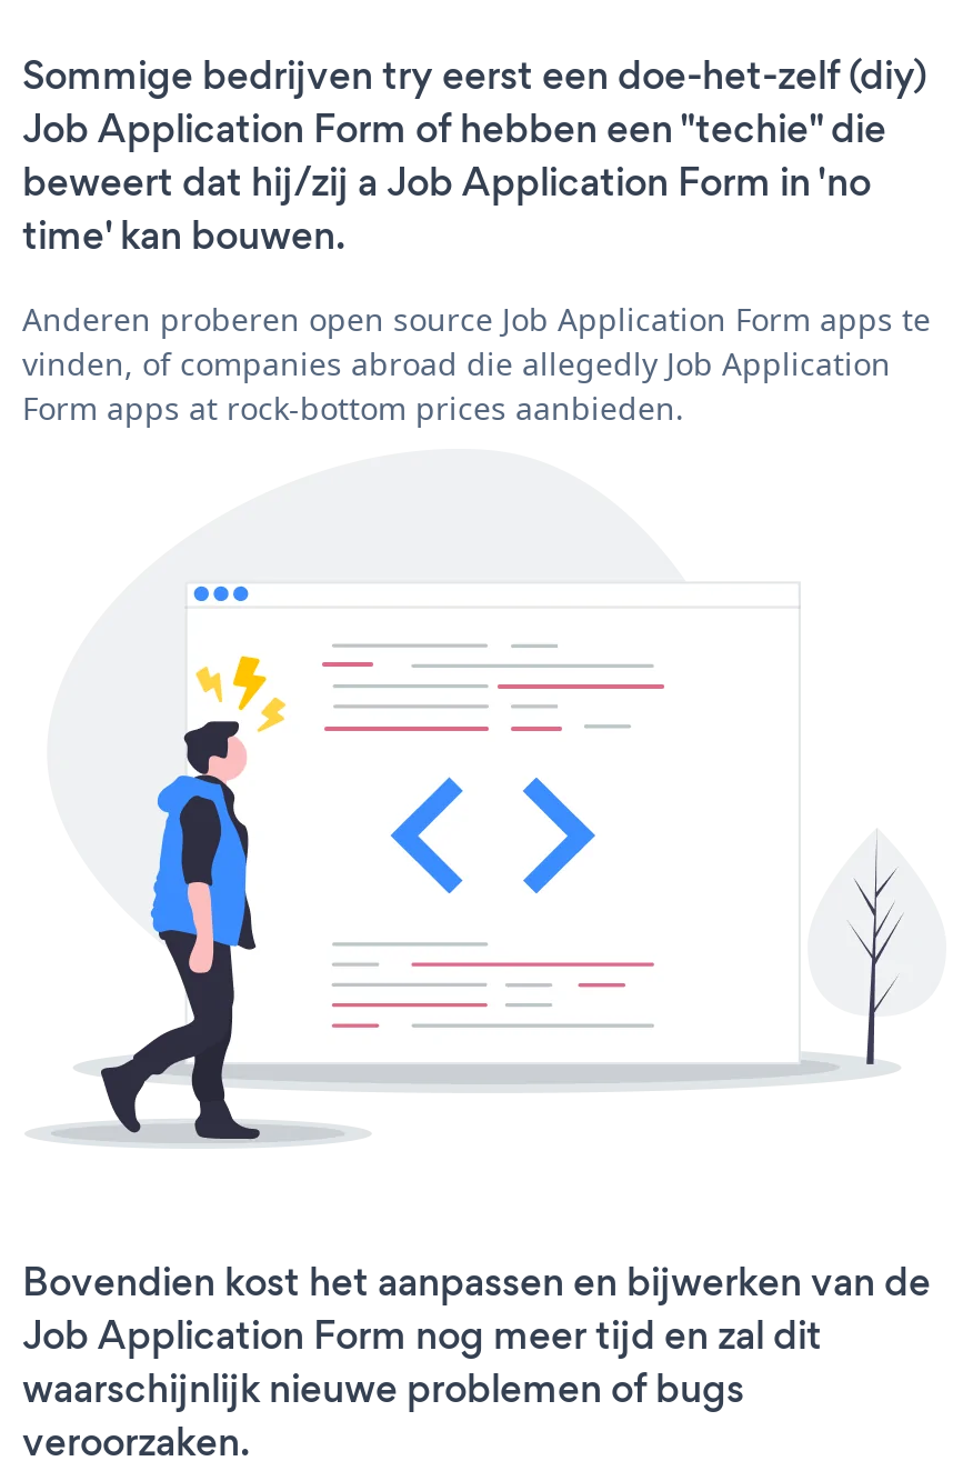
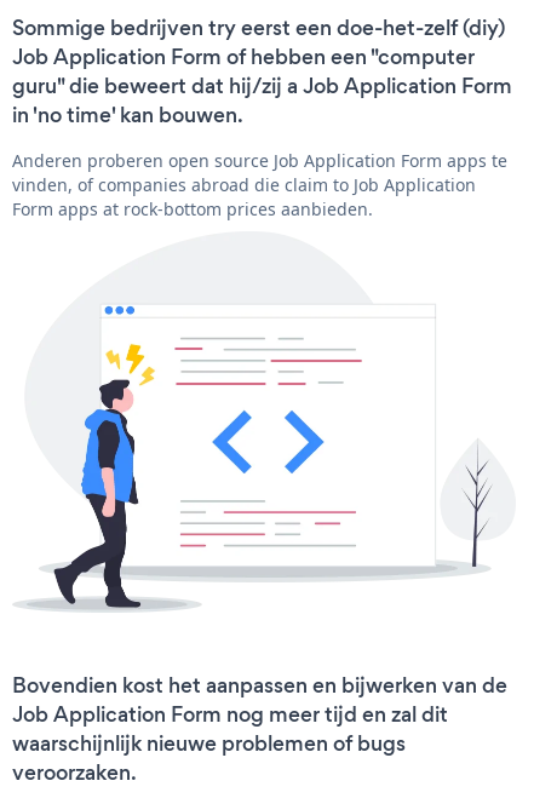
[22,102,886,262] Job Application Form of hebben een "techie" die | beweert dat hij/zij a Job Application Form in 'no | time' kan bouwen. -> [12,42,512,129] Job Application Form of hebben een "computer | guru" die beweert dat hij/zij a Job Application Form | in 'no time' kan bouwen.
[22,342,891,384] vinden, of companies abroad die allegedly Job Application -> [12,173,476,196] vinden, of companies abroad die claim to Job Application

